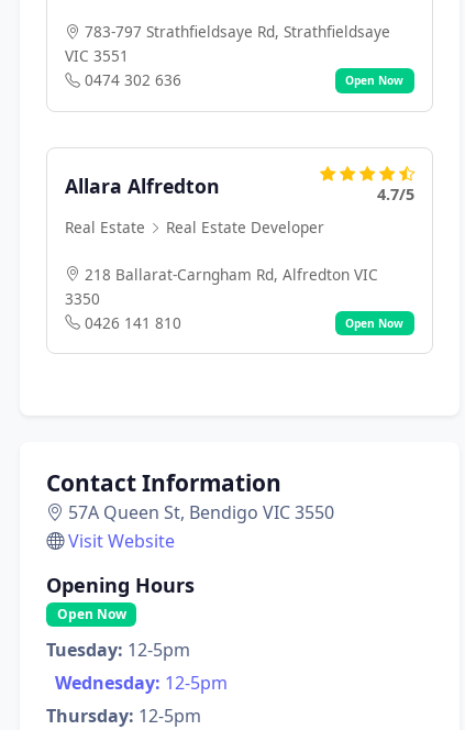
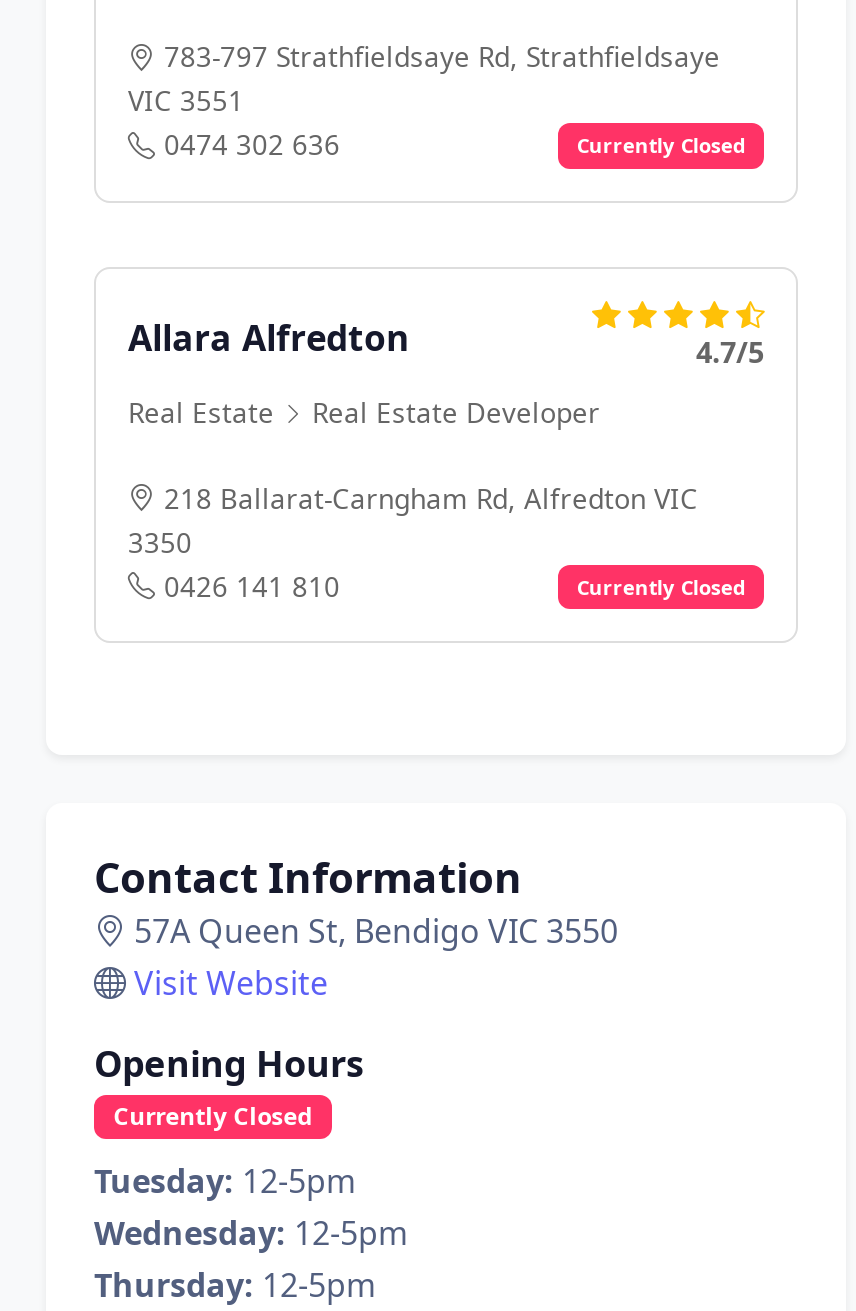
[346,73,404,88] Open Now -> [577,132,745,160] Currently Closed
[346,315,404,331] Open Now -> [577,572,745,600] Currently Closed
[57,605,126,623] Open Now -> [113,1099,313,1133] Currently Closed

